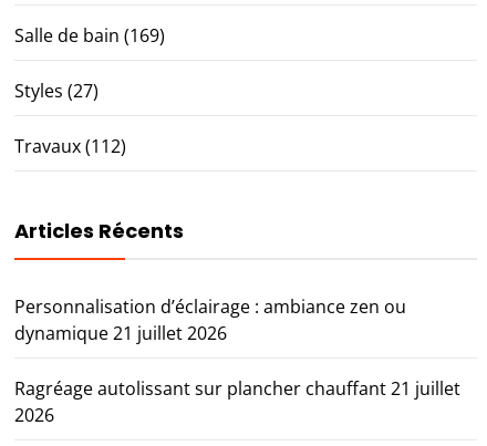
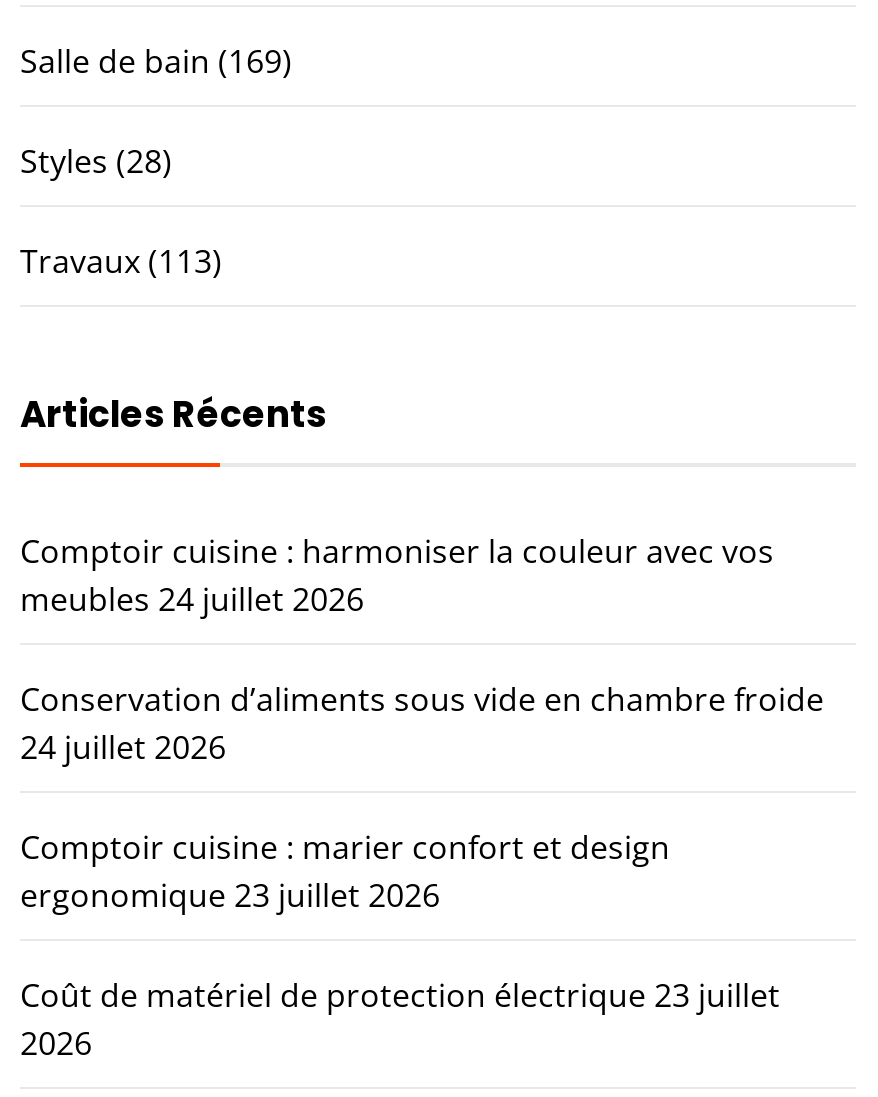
[14,79,99,103] Styles (27) -> [20,140,172,184] Styles (28)
[14,134,126,159] Travaux (112) -> [20,240,222,284] Travaux (113)
[14,295,460,401] Personnalisation d’éclairage : ambiance zen ou | dynamique 21 juillet 2026 | Ragréage autolissant sur plancher chauffant 21 juillet -> [20,530,824,1018] Comptoir cuisine : harmoniser la couleur avec vos | meubles 24 juillet 2026 | Conservation d’aliments sous vide en chambre froide | 24 juillet 2026 | Comptoir cuisine : marier confort et design | ergonomique 23 juillet 2026 | Coût de matériel de protection électrique 23 juillet

